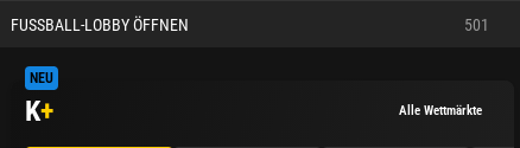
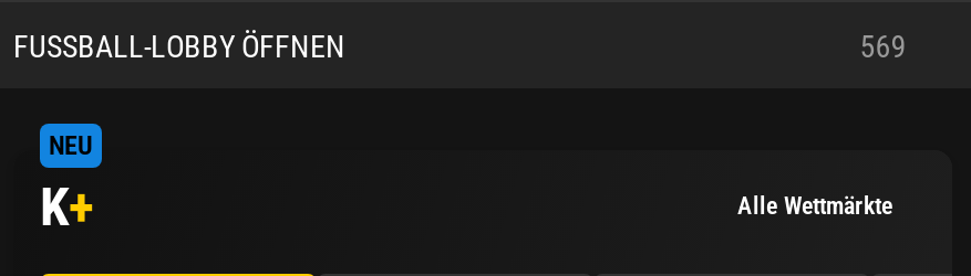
[464,15,489,34] 501 -> [860,29,906,64] 569

